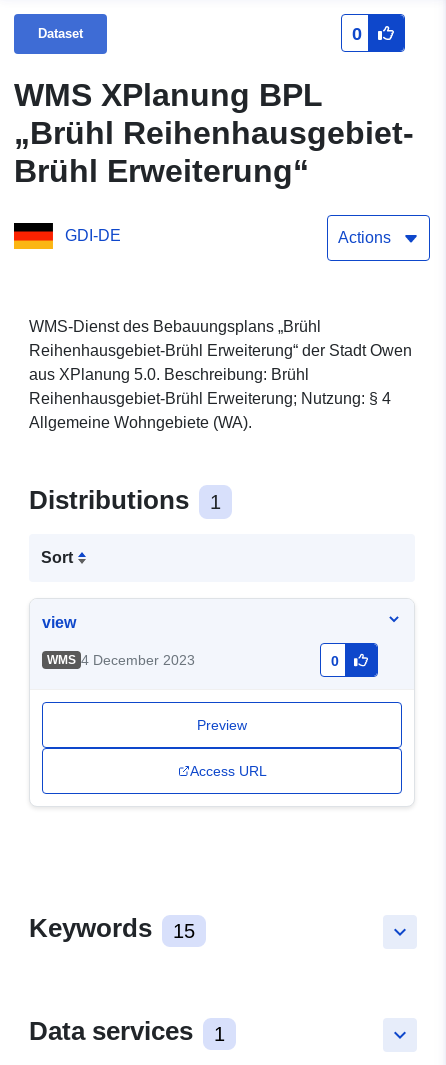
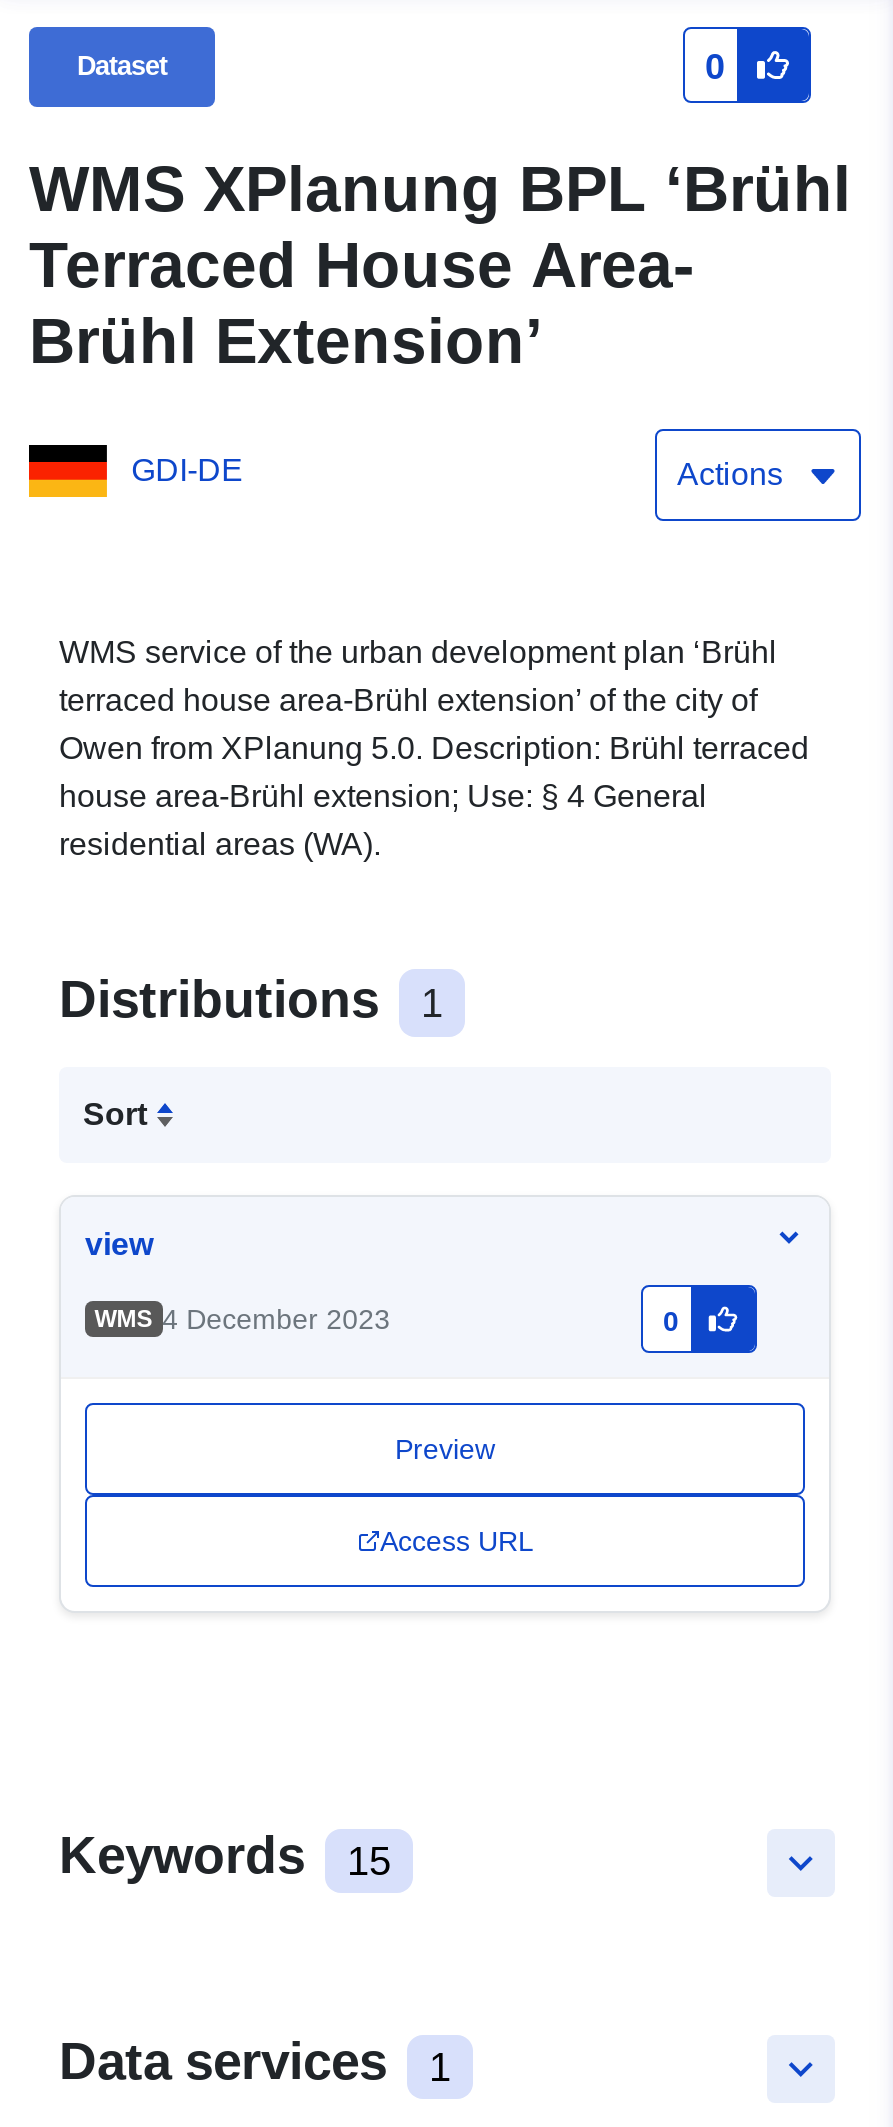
[14,77,414,189] WMS XPlanung BPL | „Brühl Reihenhausgebiet- | Brühl Erweiterung“ -> [29,154,851,378] WMS XPlanung BPL ‘Brühl | Terraced House Area- | Brühl Extension’
[29,318,412,431] WMS-Dienst des Bebauungsplans „Brühl | Reihenhausgebiet-Brühl Erweiterung“ der Stadt Owen | aus XPlanung 5.0. Beschreibung: Brühl | Reihenhausgebiet-Brühl Erweiterung; Nutzung: § 4 | Allgemeine Wohngebiete (WA). -> [59,636,809,862] WMS service of the urban development plan ‘Brühl | terraced house area-Brühl extension’ of the city of | Owen from XPlanung 5.0. Description: Brühl terraced | house area-Brühl extension; Use: § 4 General | residential areas (WA).

